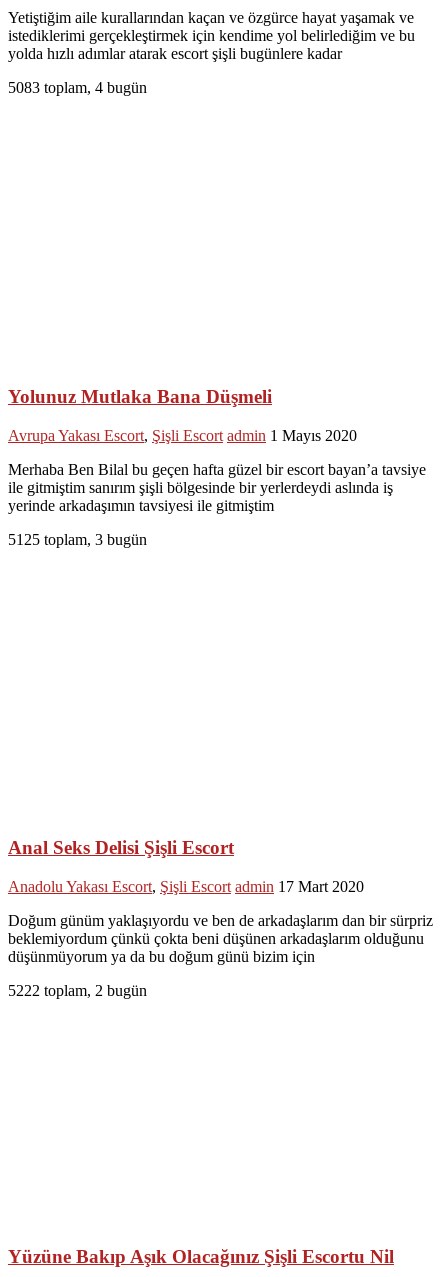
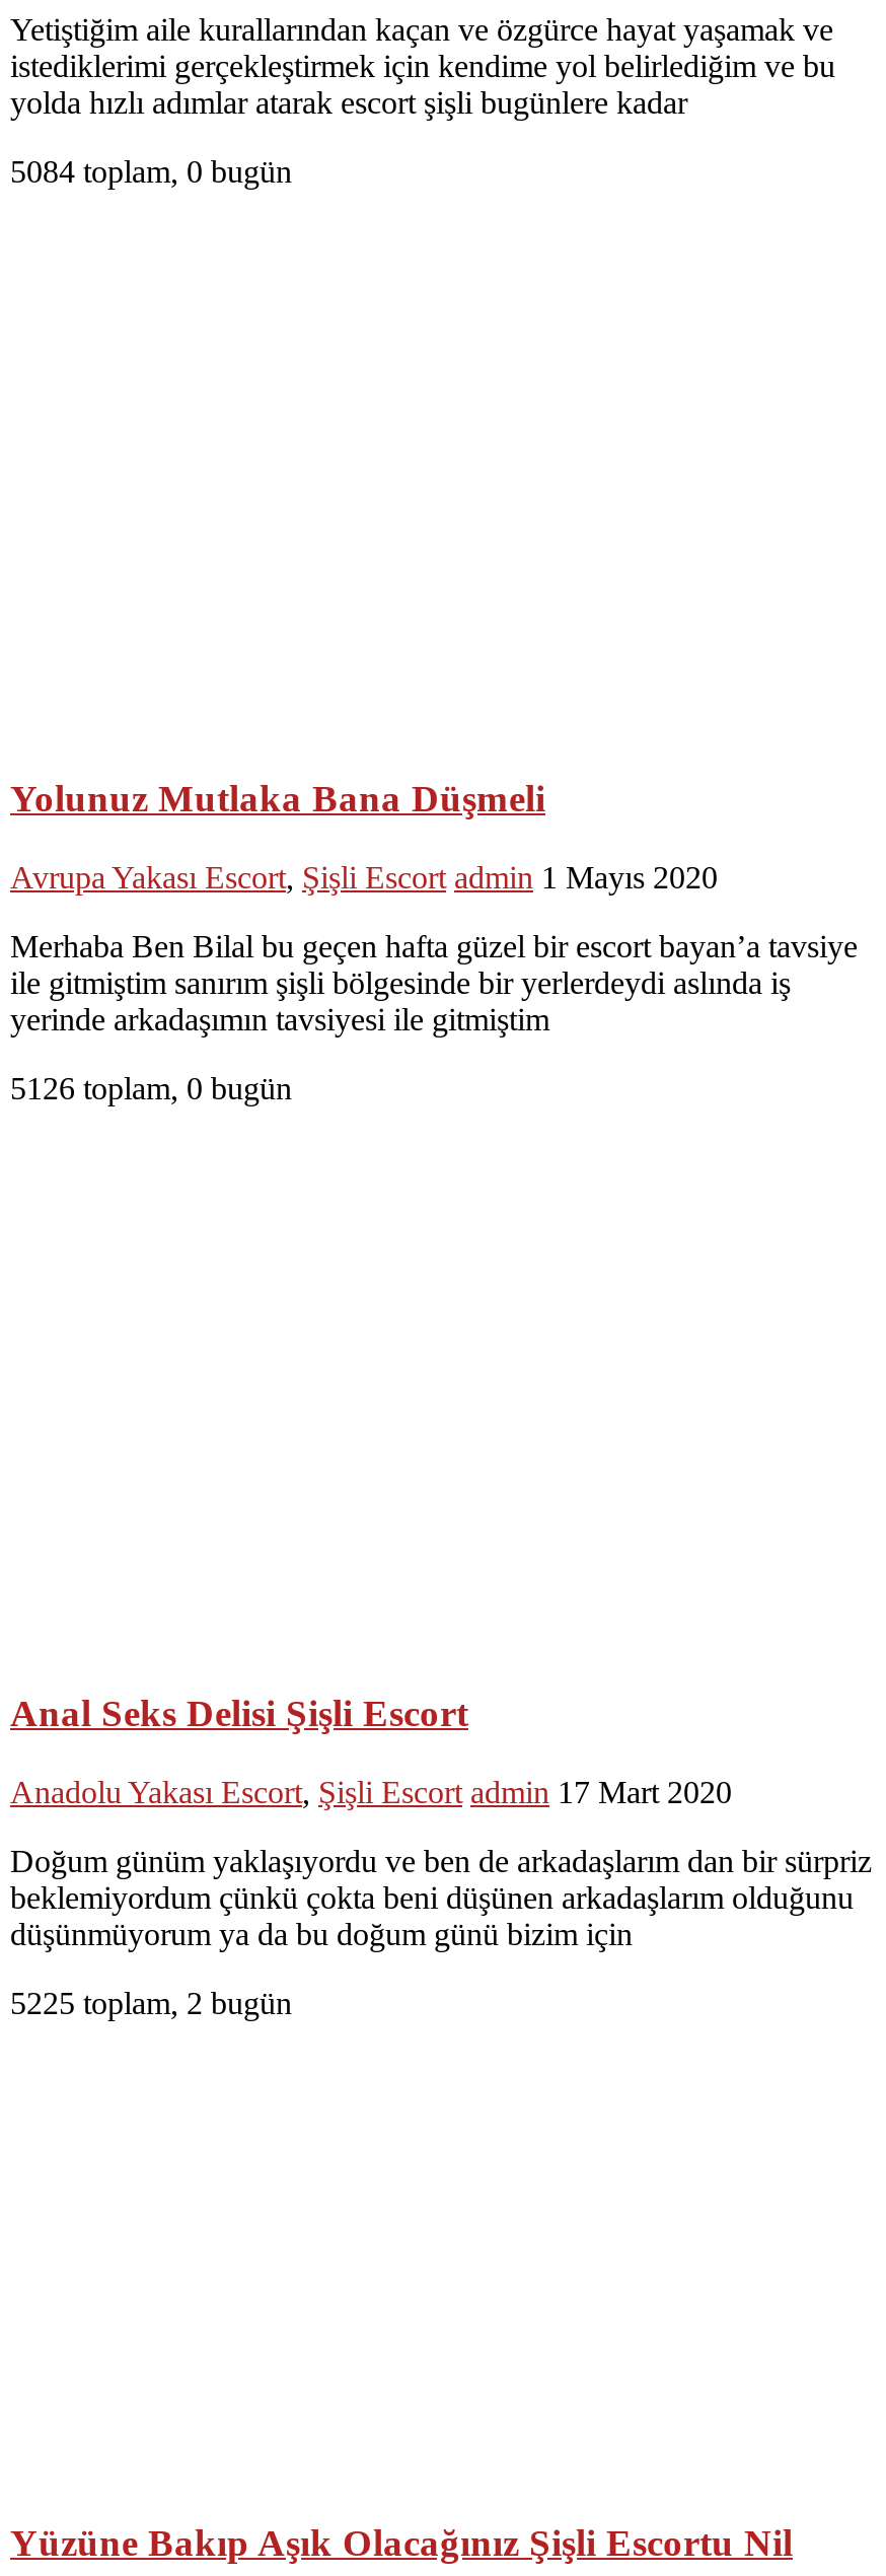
[8,79,147,96] 5083 toplam, 4 bugün -> [10,155,292,189] 5084 toplam, 0 bugün
[8,531,147,548] 5125 toplam, 3 bugün -> [10,1070,292,1105] 5126 toplam, 0 bugün
[8,982,147,999] 5222 toplam, 2 bugün -> [10,1986,292,2020] 5225 toplam, 2 bugün

